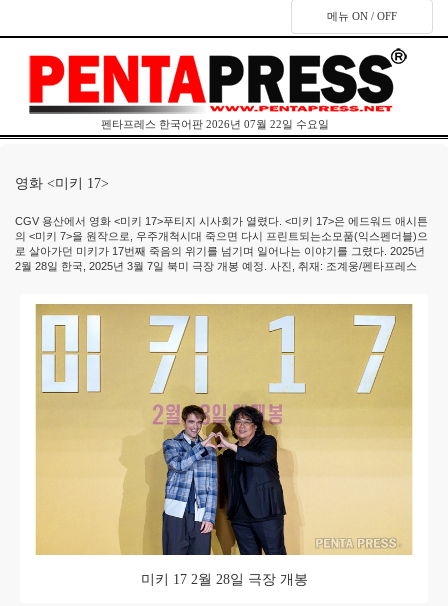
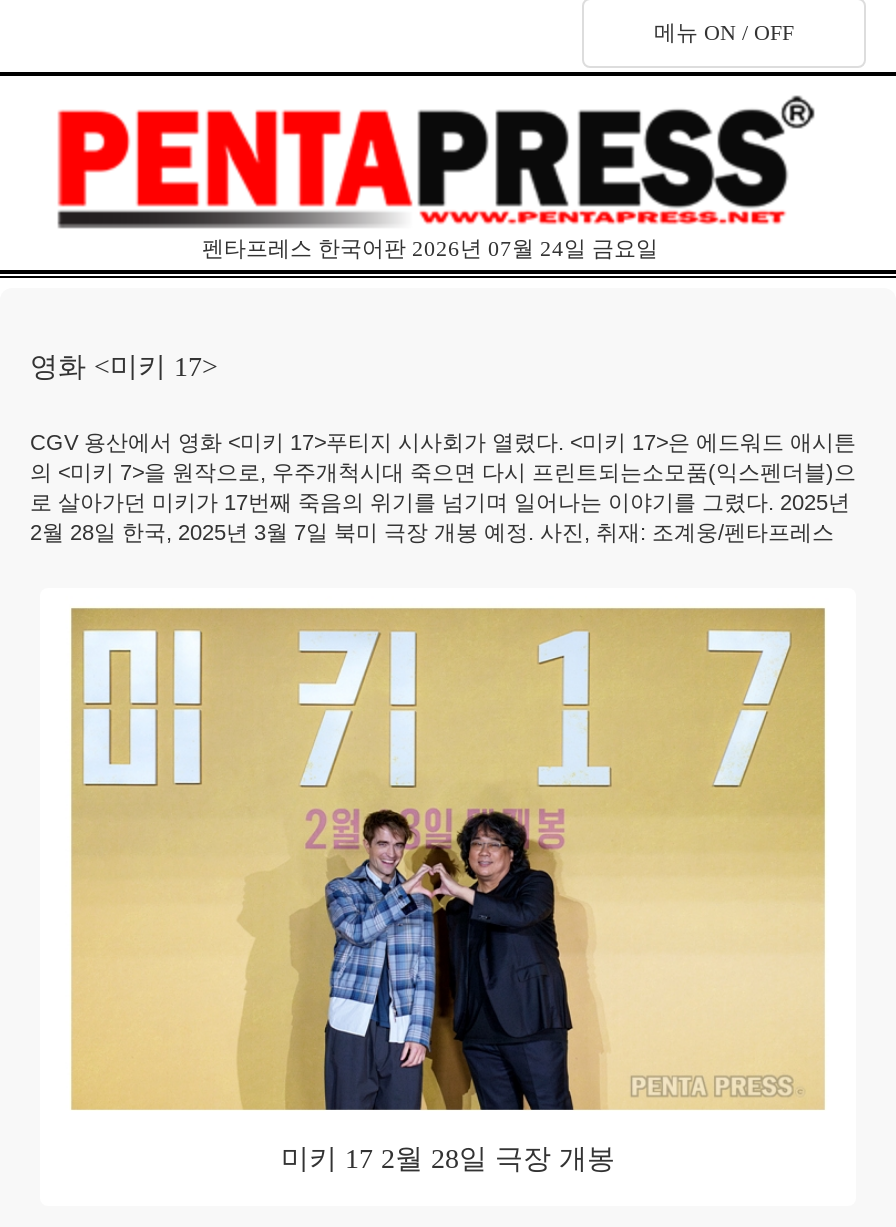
[101,118,347,130] 펜타프레스 한국어판 2026년 07월 22일 수요일 -> [202,236,694,260] 펜타프레스 한국어판 2026년 07월 24일 금요일

